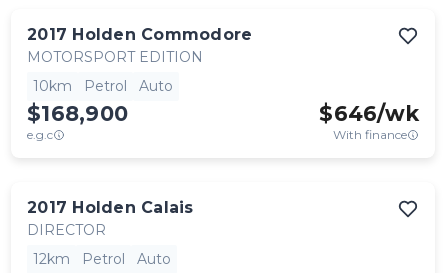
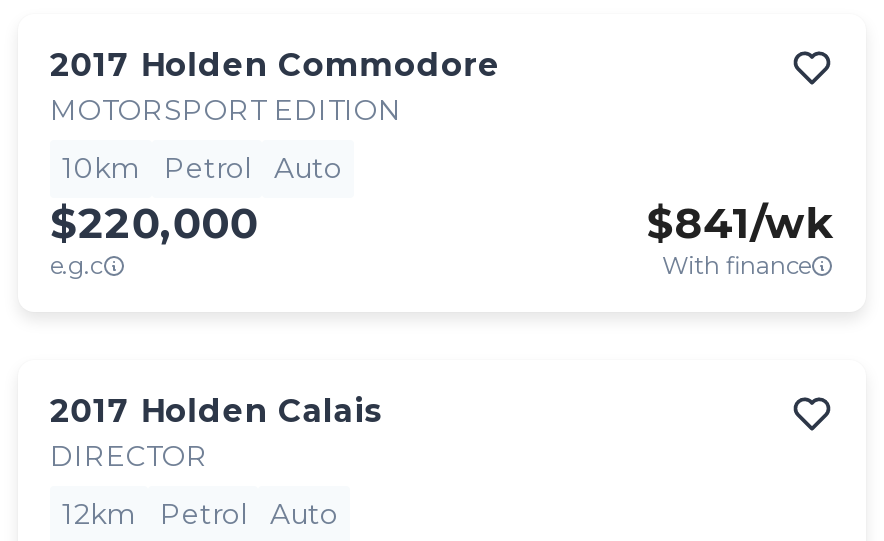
[27,101,128,126] $168,900 -> [50,198,258,248] $220,000
[319,101,419,126] $646/wk -> [646,198,834,248] $841/wk

